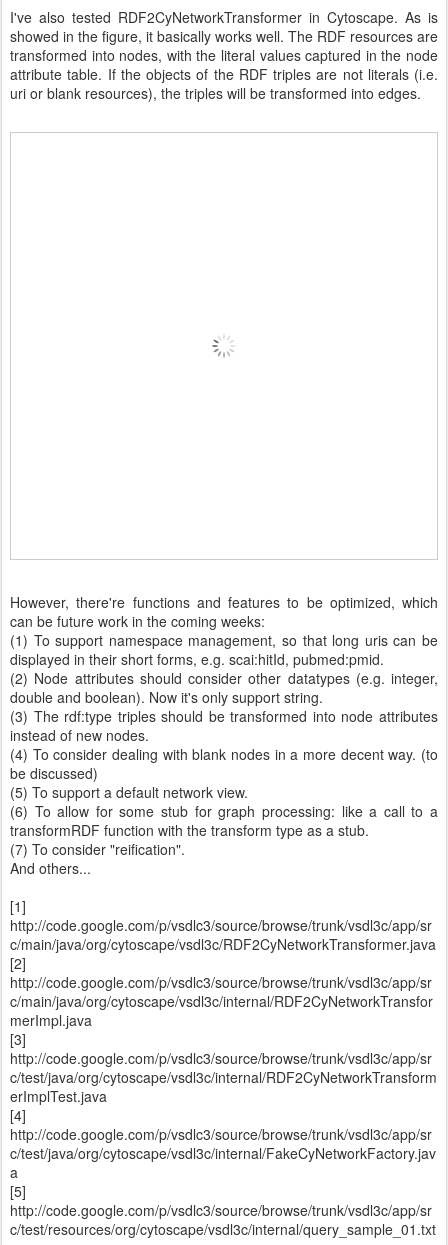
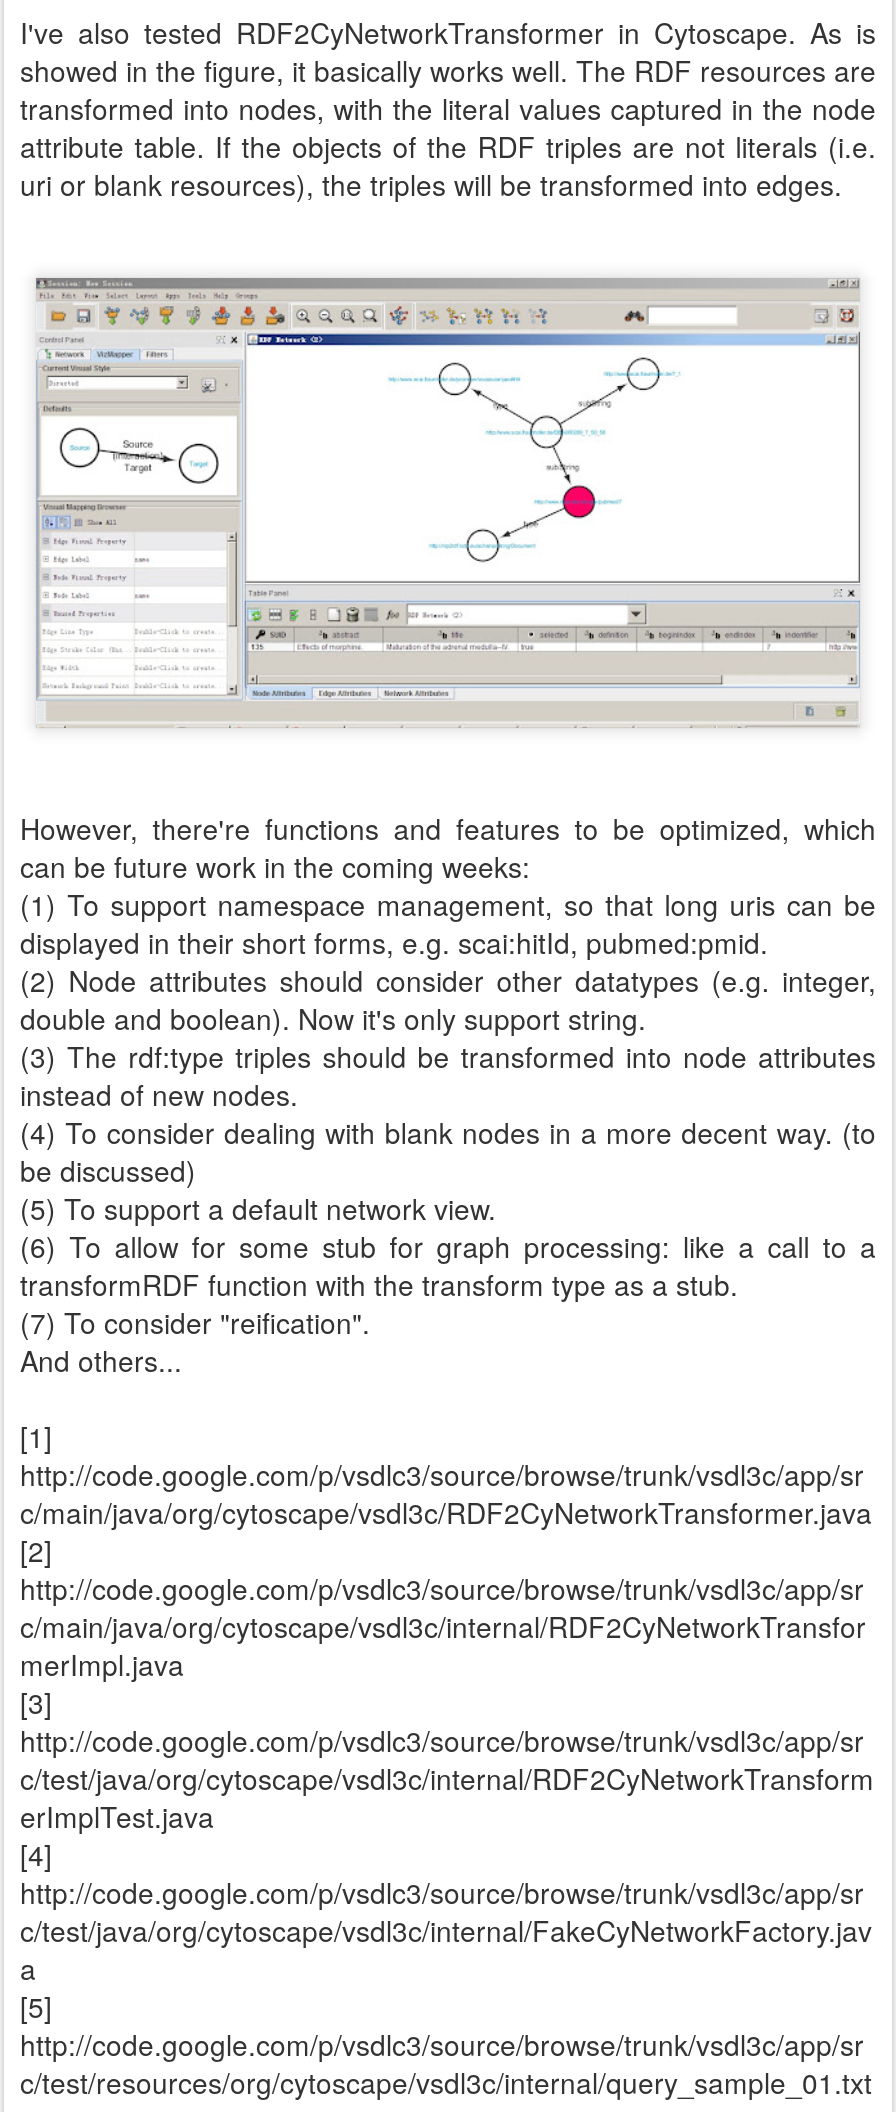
none -> [32,274,864,732] [image]

